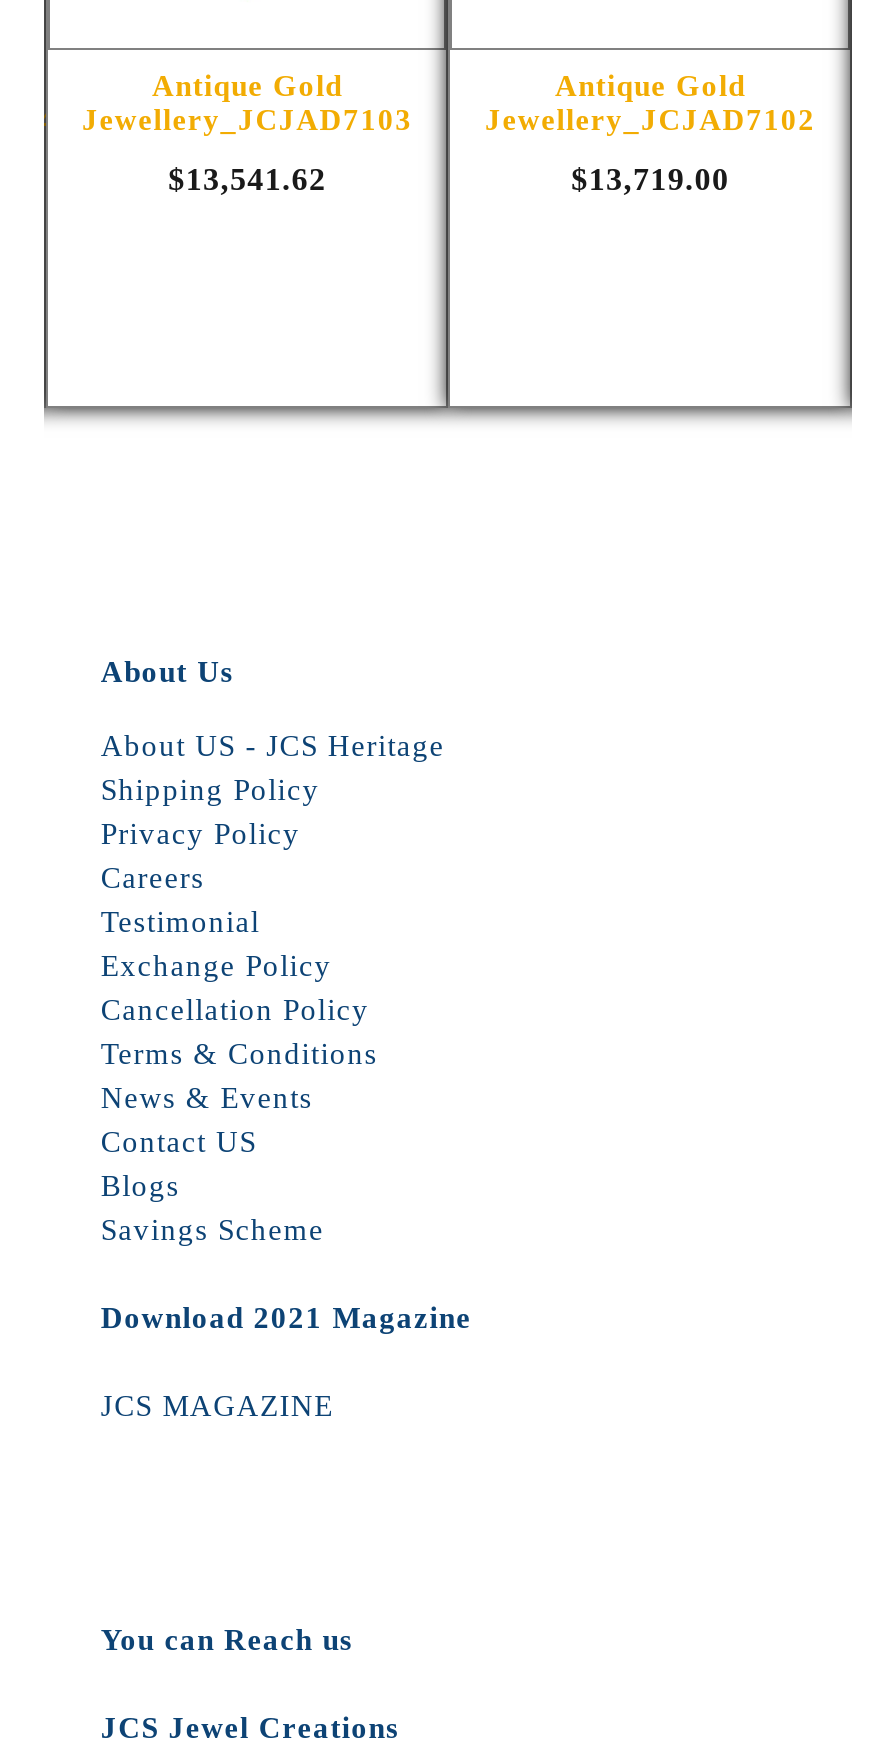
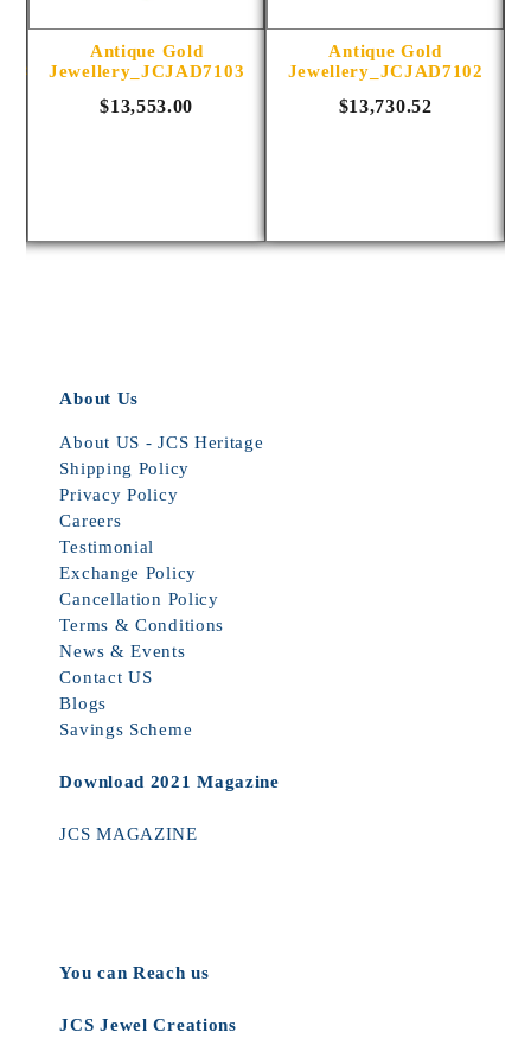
[168,162,326,196] $13,541.62 -> [100,96,193,116] $13,553.00
[571,162,729,196] $13,719.00 -> [339,96,432,116] $13,730.52

